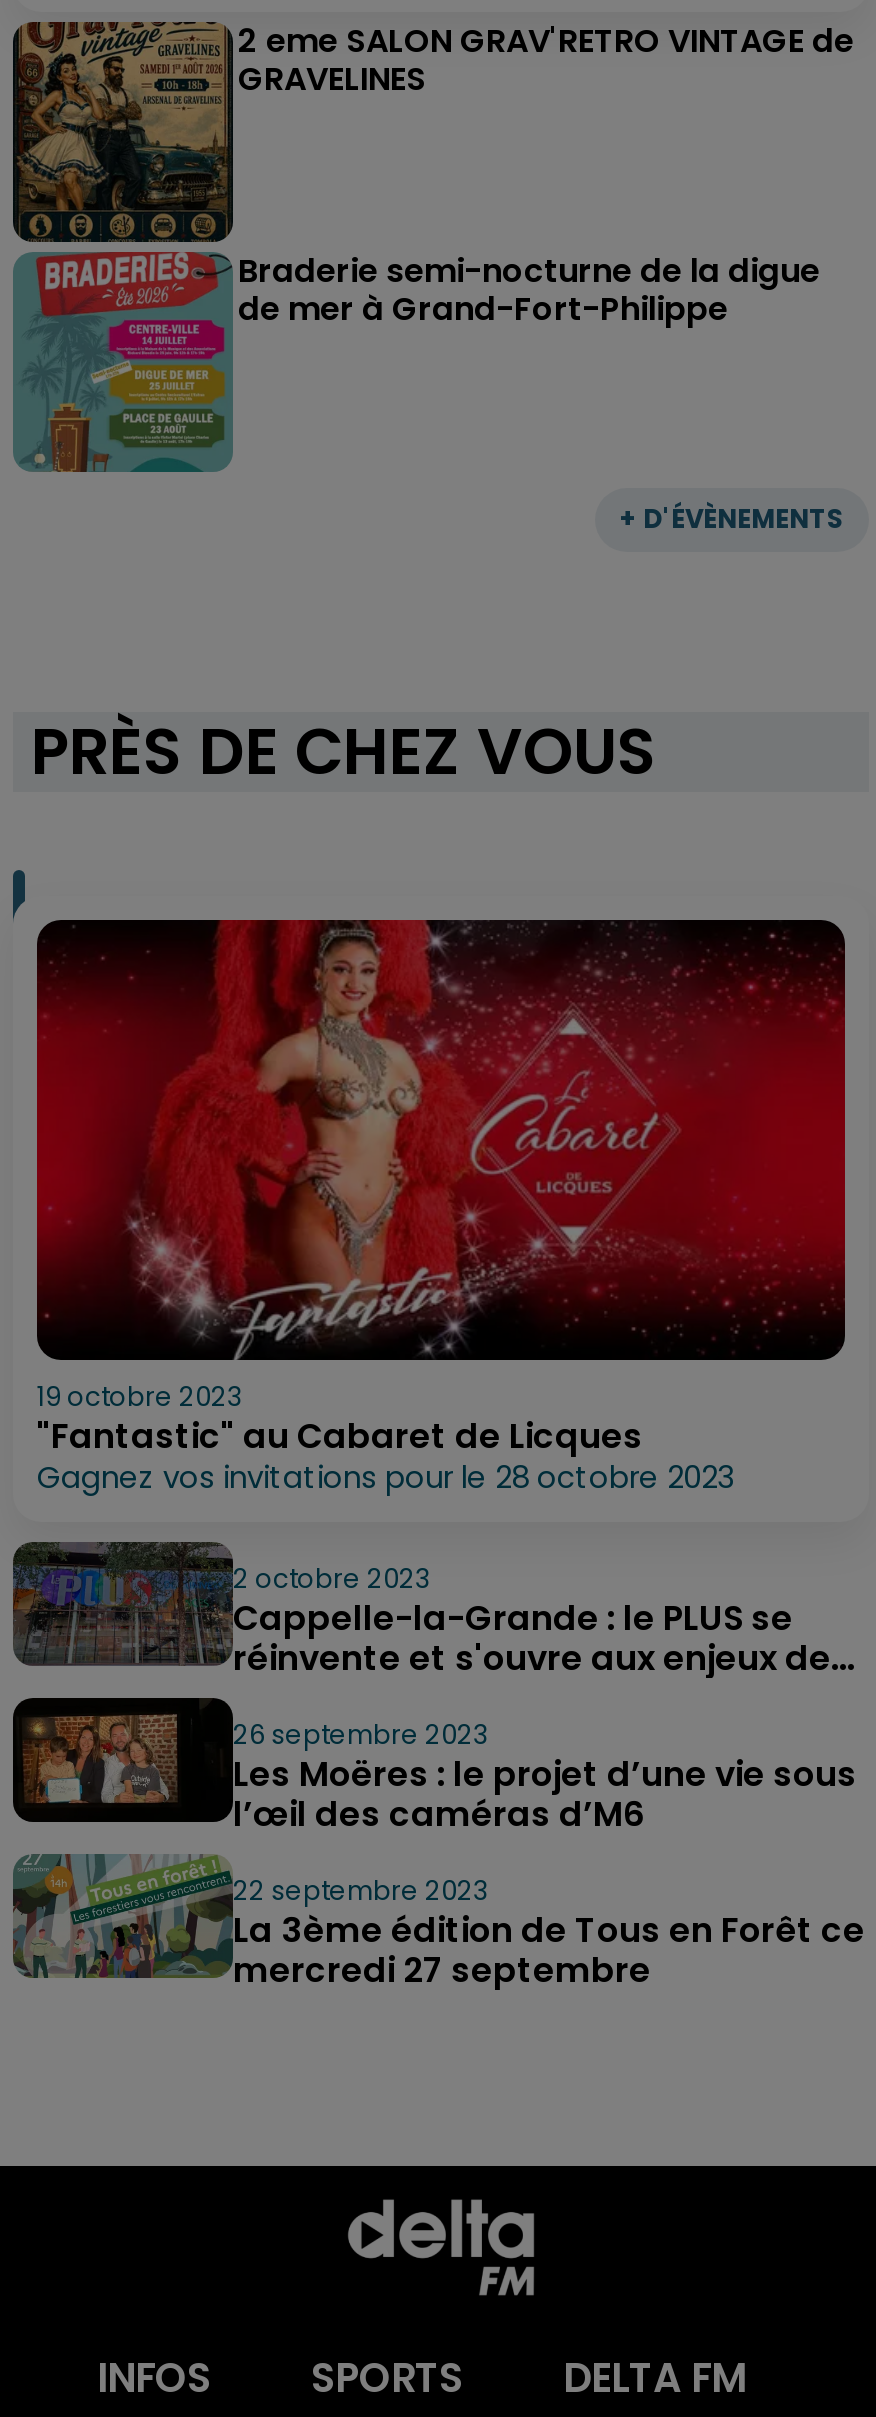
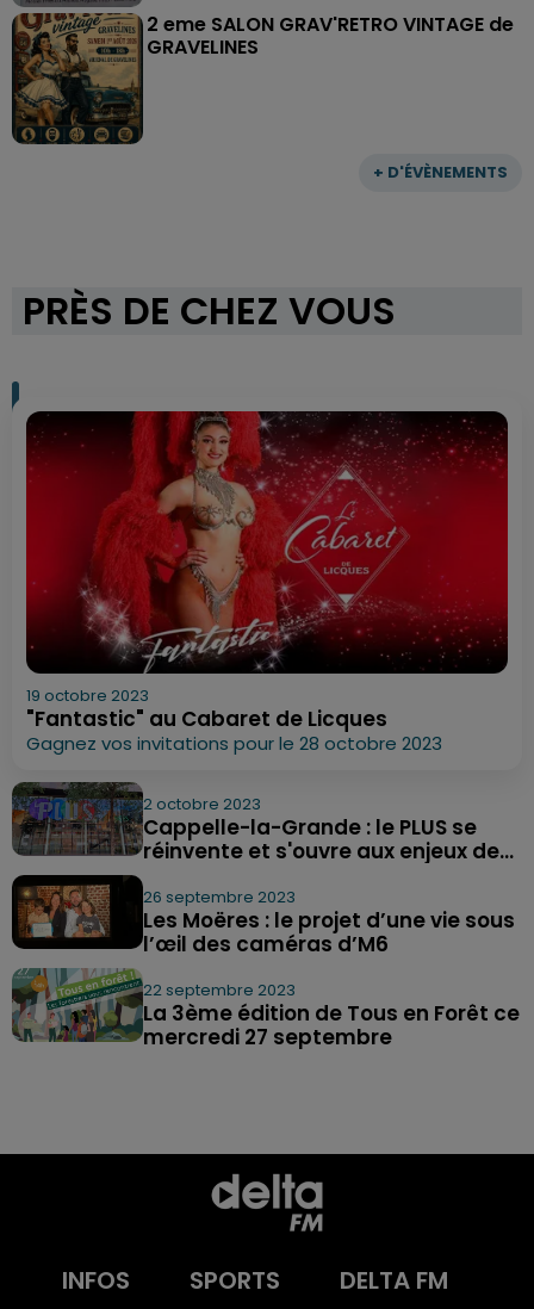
[15,248,820,474] [image] | Braderie semi-nocturne de la digue | de mer à Grand-Fort-Philippe -> none

